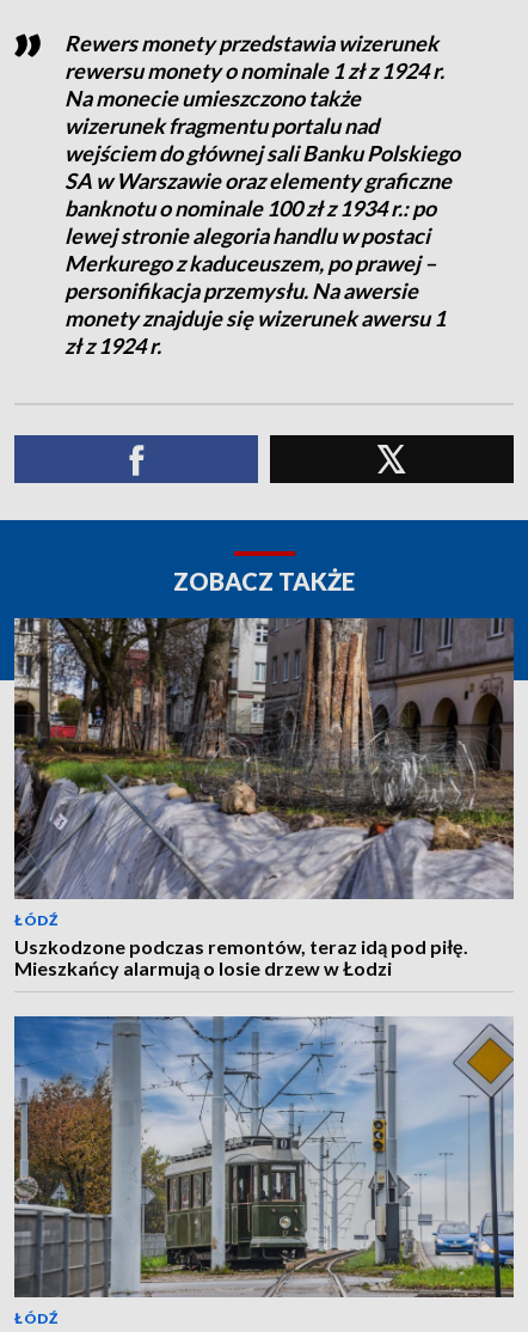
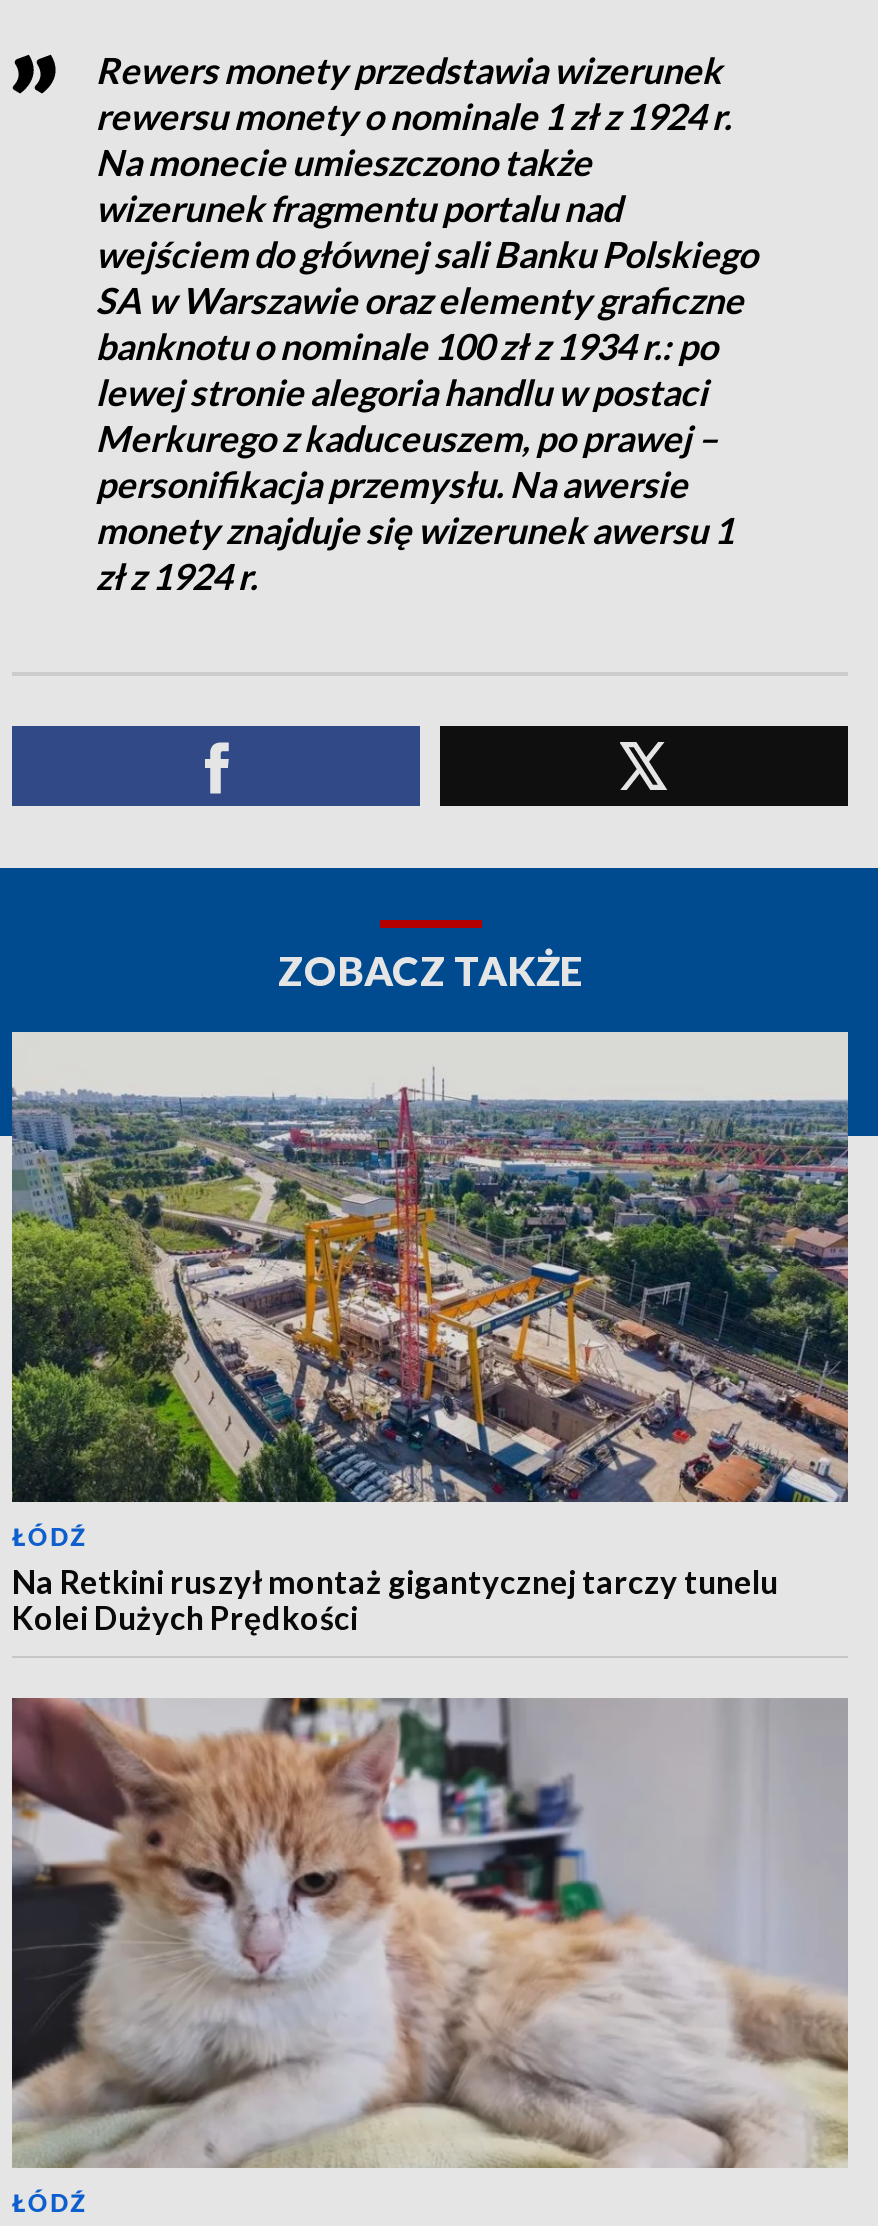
[13,617,515,979] [image] | Uszkodzone podczas remontów, teraz idą pod piłę. | Mieszkańcy alarmują o losie drzew w Łodzi -> [10,1030,850,1636] [image] | Na Retkini ruszył montaż gigantycznej tarczy tunelu | Kolei Dużych Prędkości
[13,1015,515,1299] [image] -> [10,1696,848,2168] [image]

